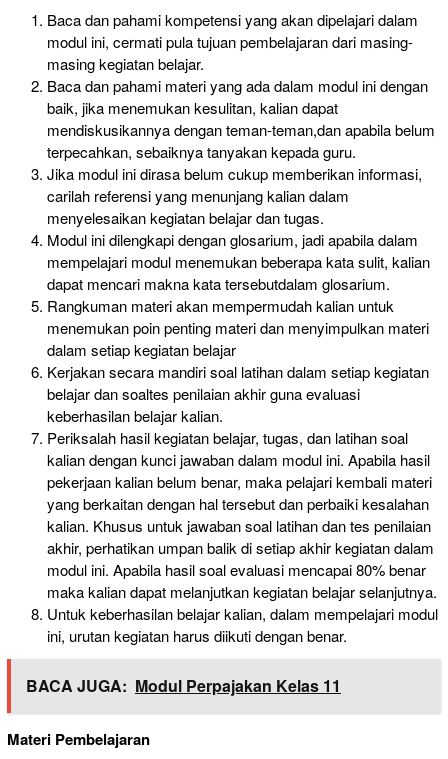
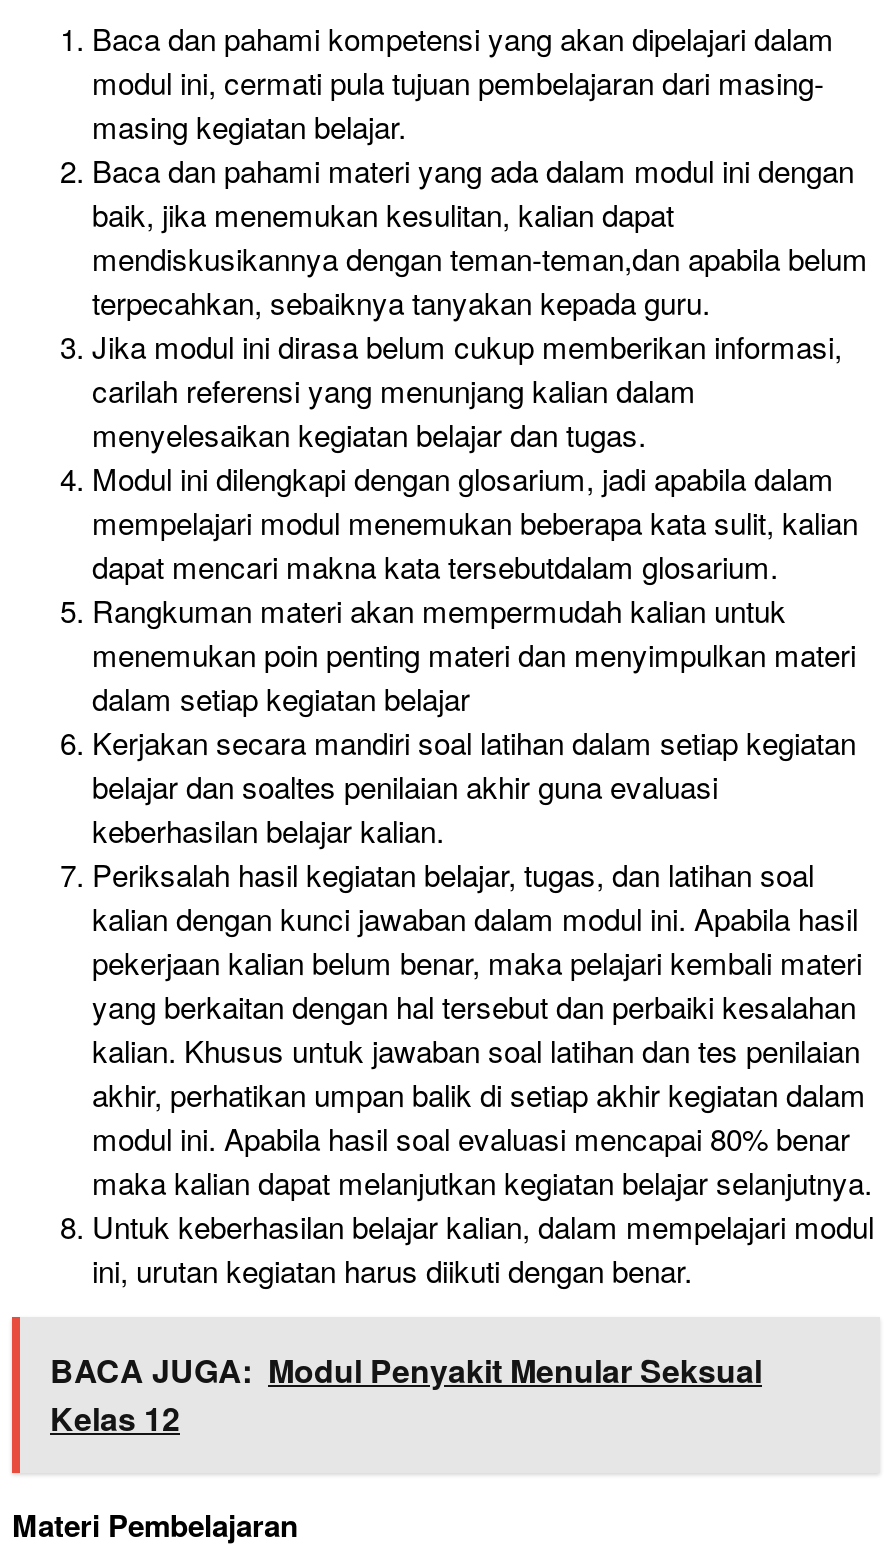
[26,674,341,697] BACA JUGA: Modul Perpajakan Kelas 11 -> [50,1347,762,1441] BACA JUGA: Modul Penyakit Menular Seksual | Kelas 12

